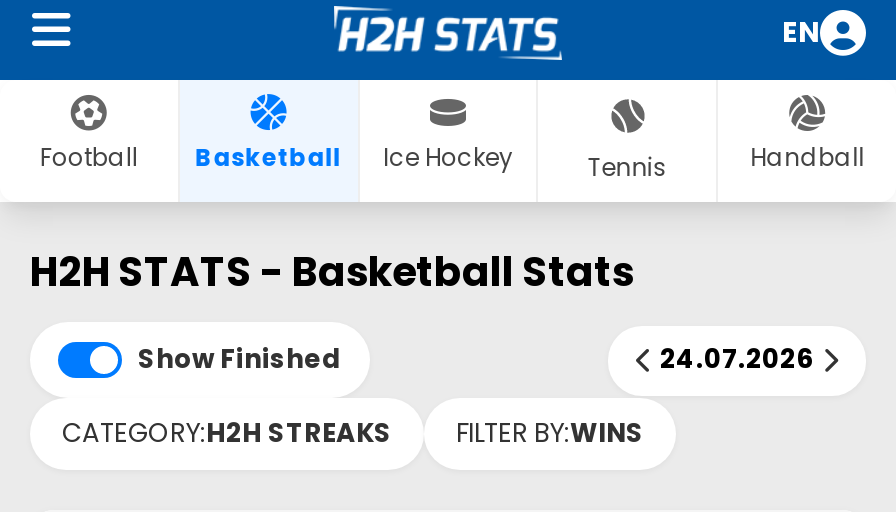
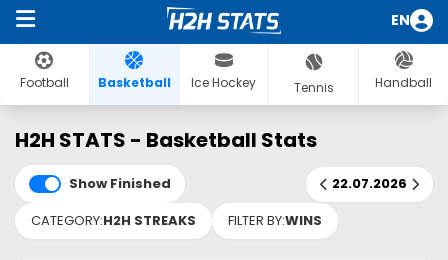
[660,340,814,378] 24.07.2026 -> [332,174,407,193] 22.07.2026

